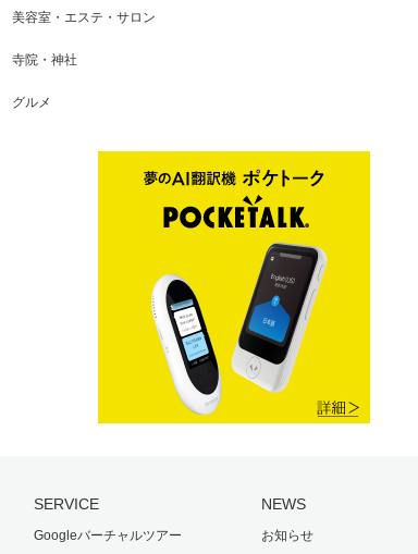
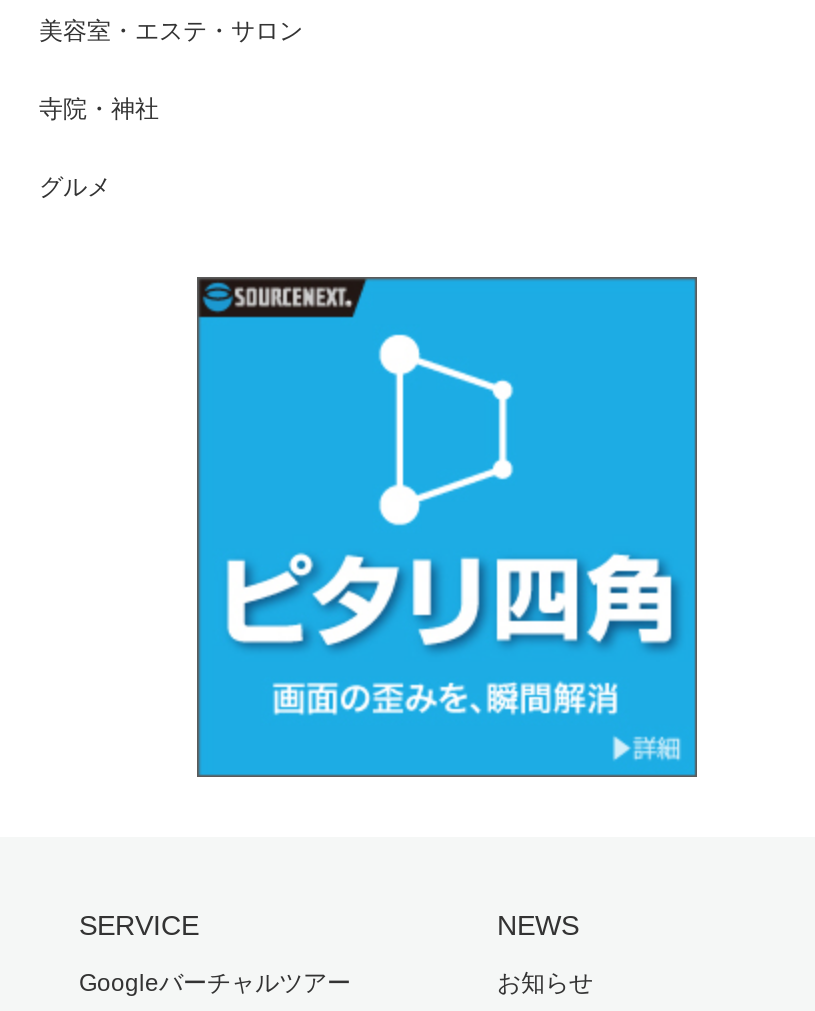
[97,150,371,424] [image] -> [195,275,699,779] [image]

